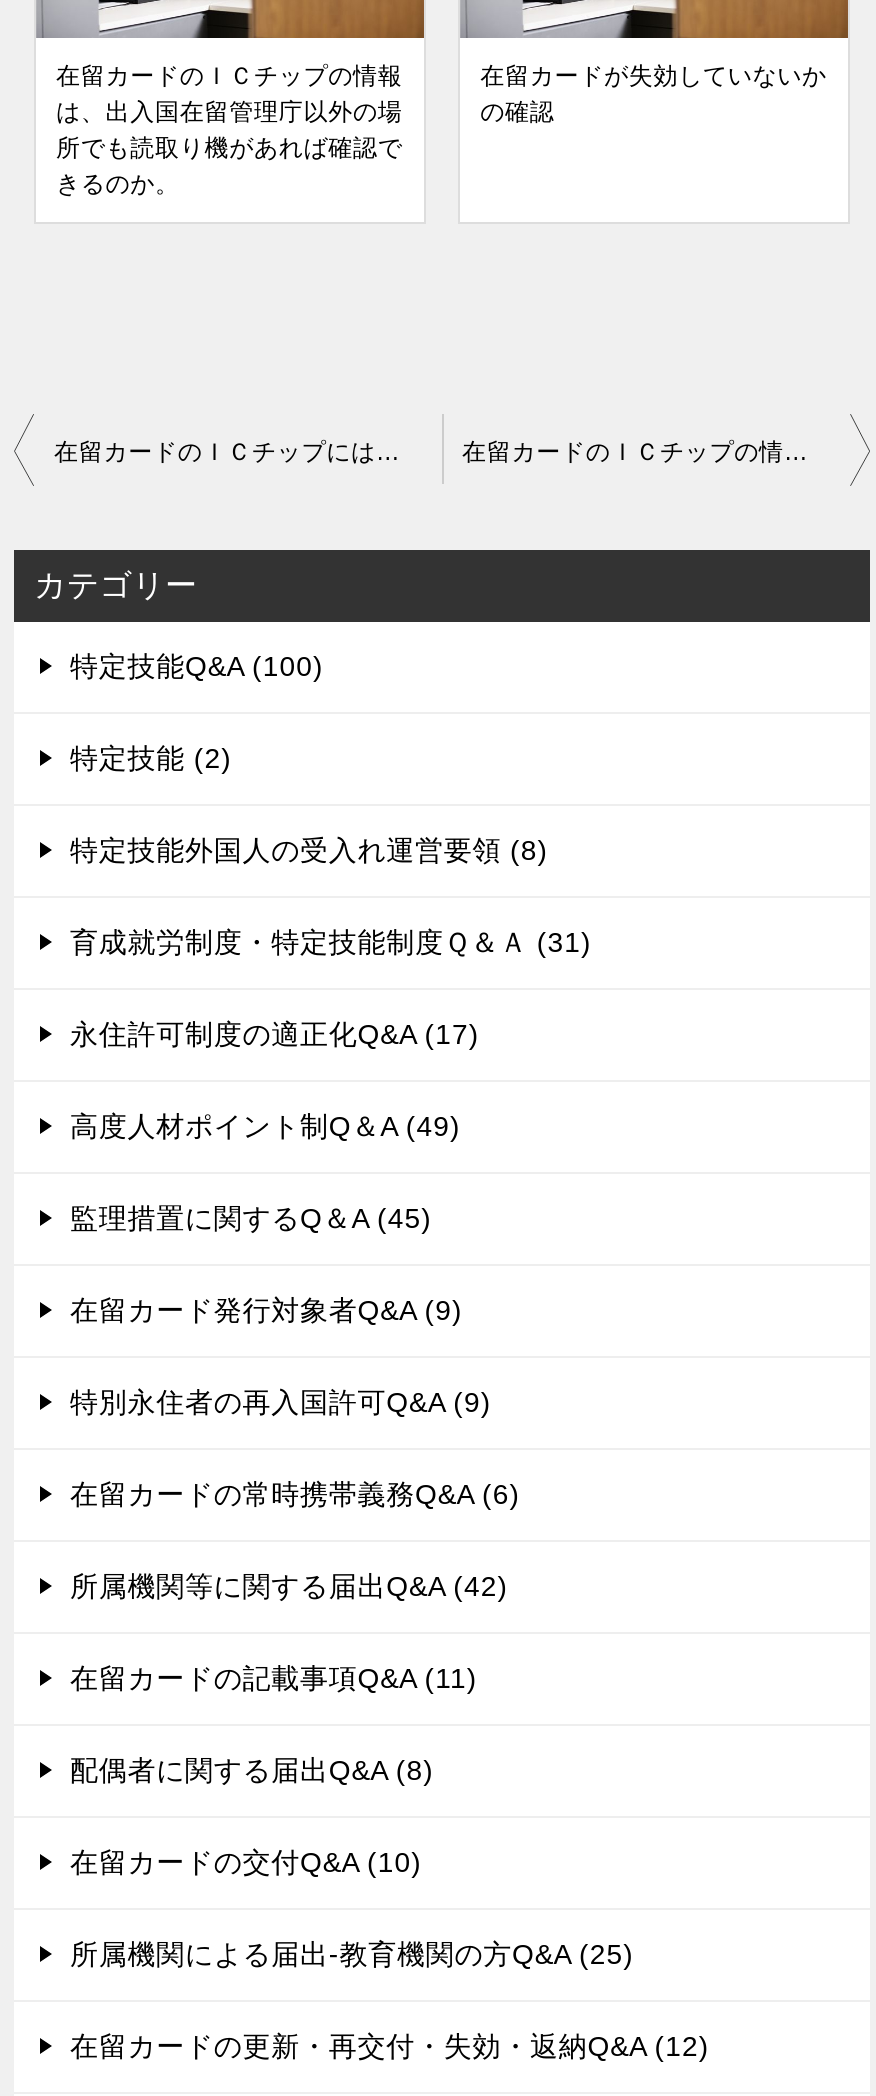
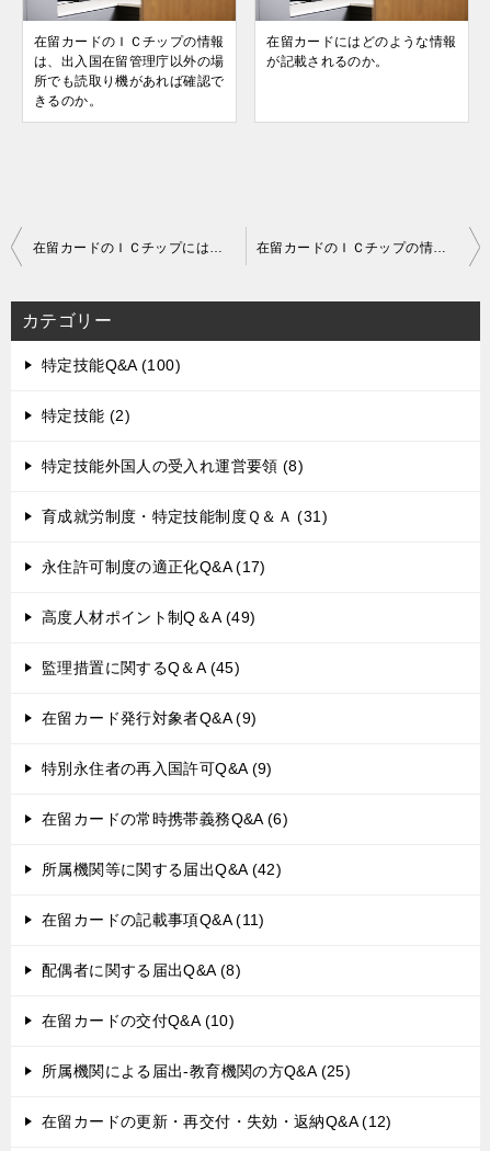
[480,62,827,126] 在留カードが失効していないか | の確認 -> [266,34,456,69] 在留カードにはどのような情報 | が記載されるのか。

